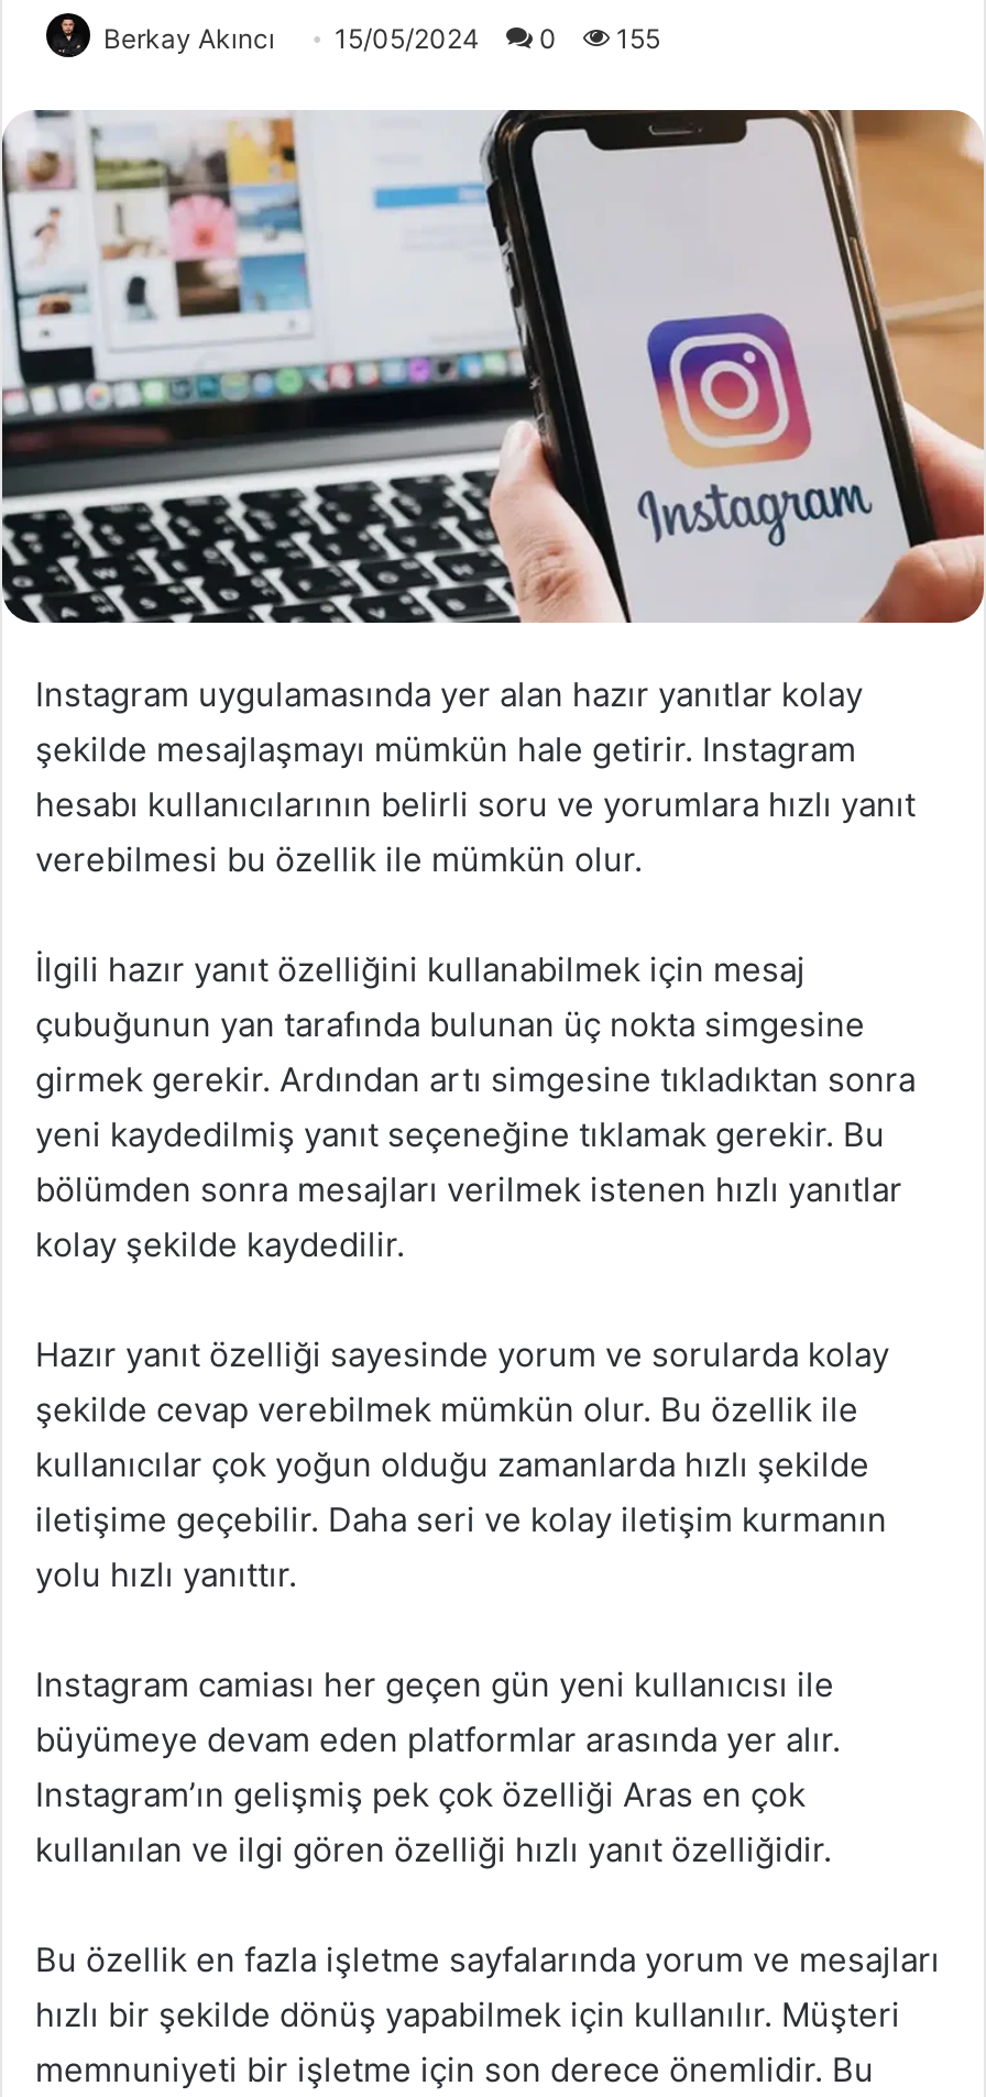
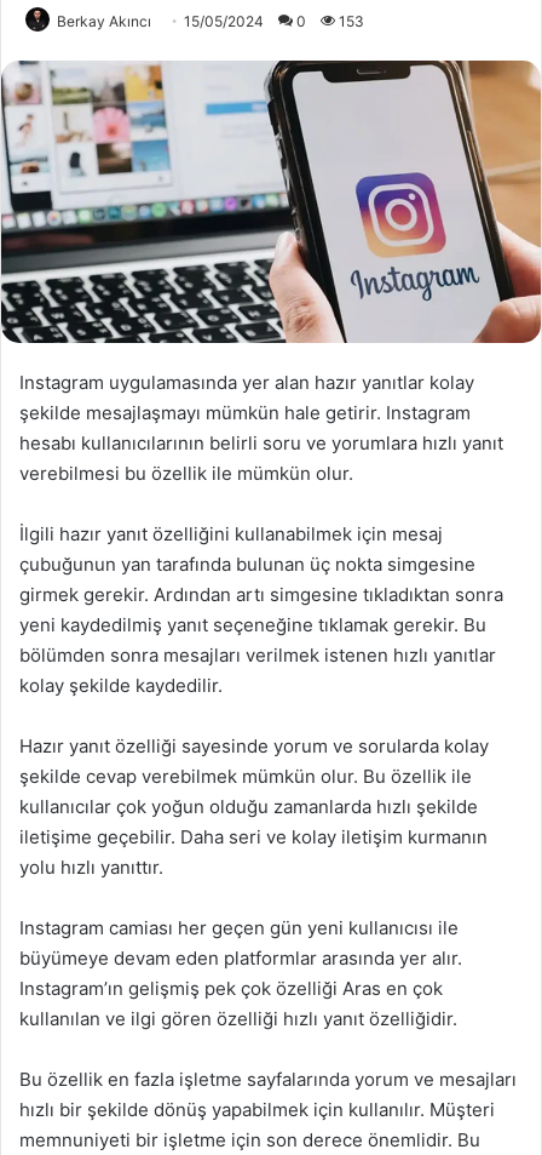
[103,22,660,55] Berkay Akıncı 15/05/2024 0 155 -> [57,12,364,30] Berkay Akıncı 15/05/2024 0 153

